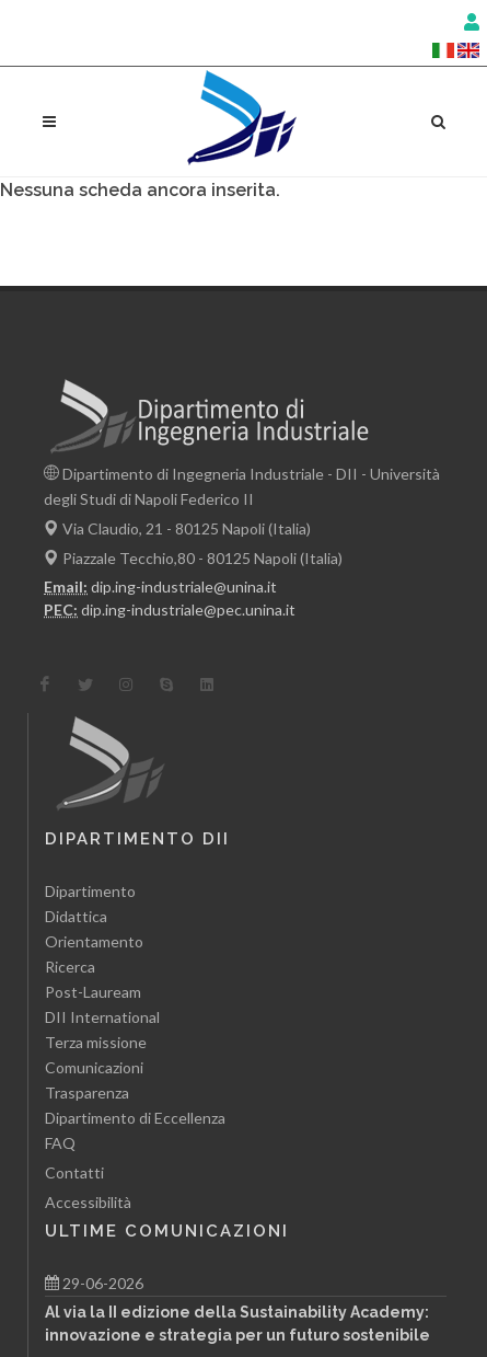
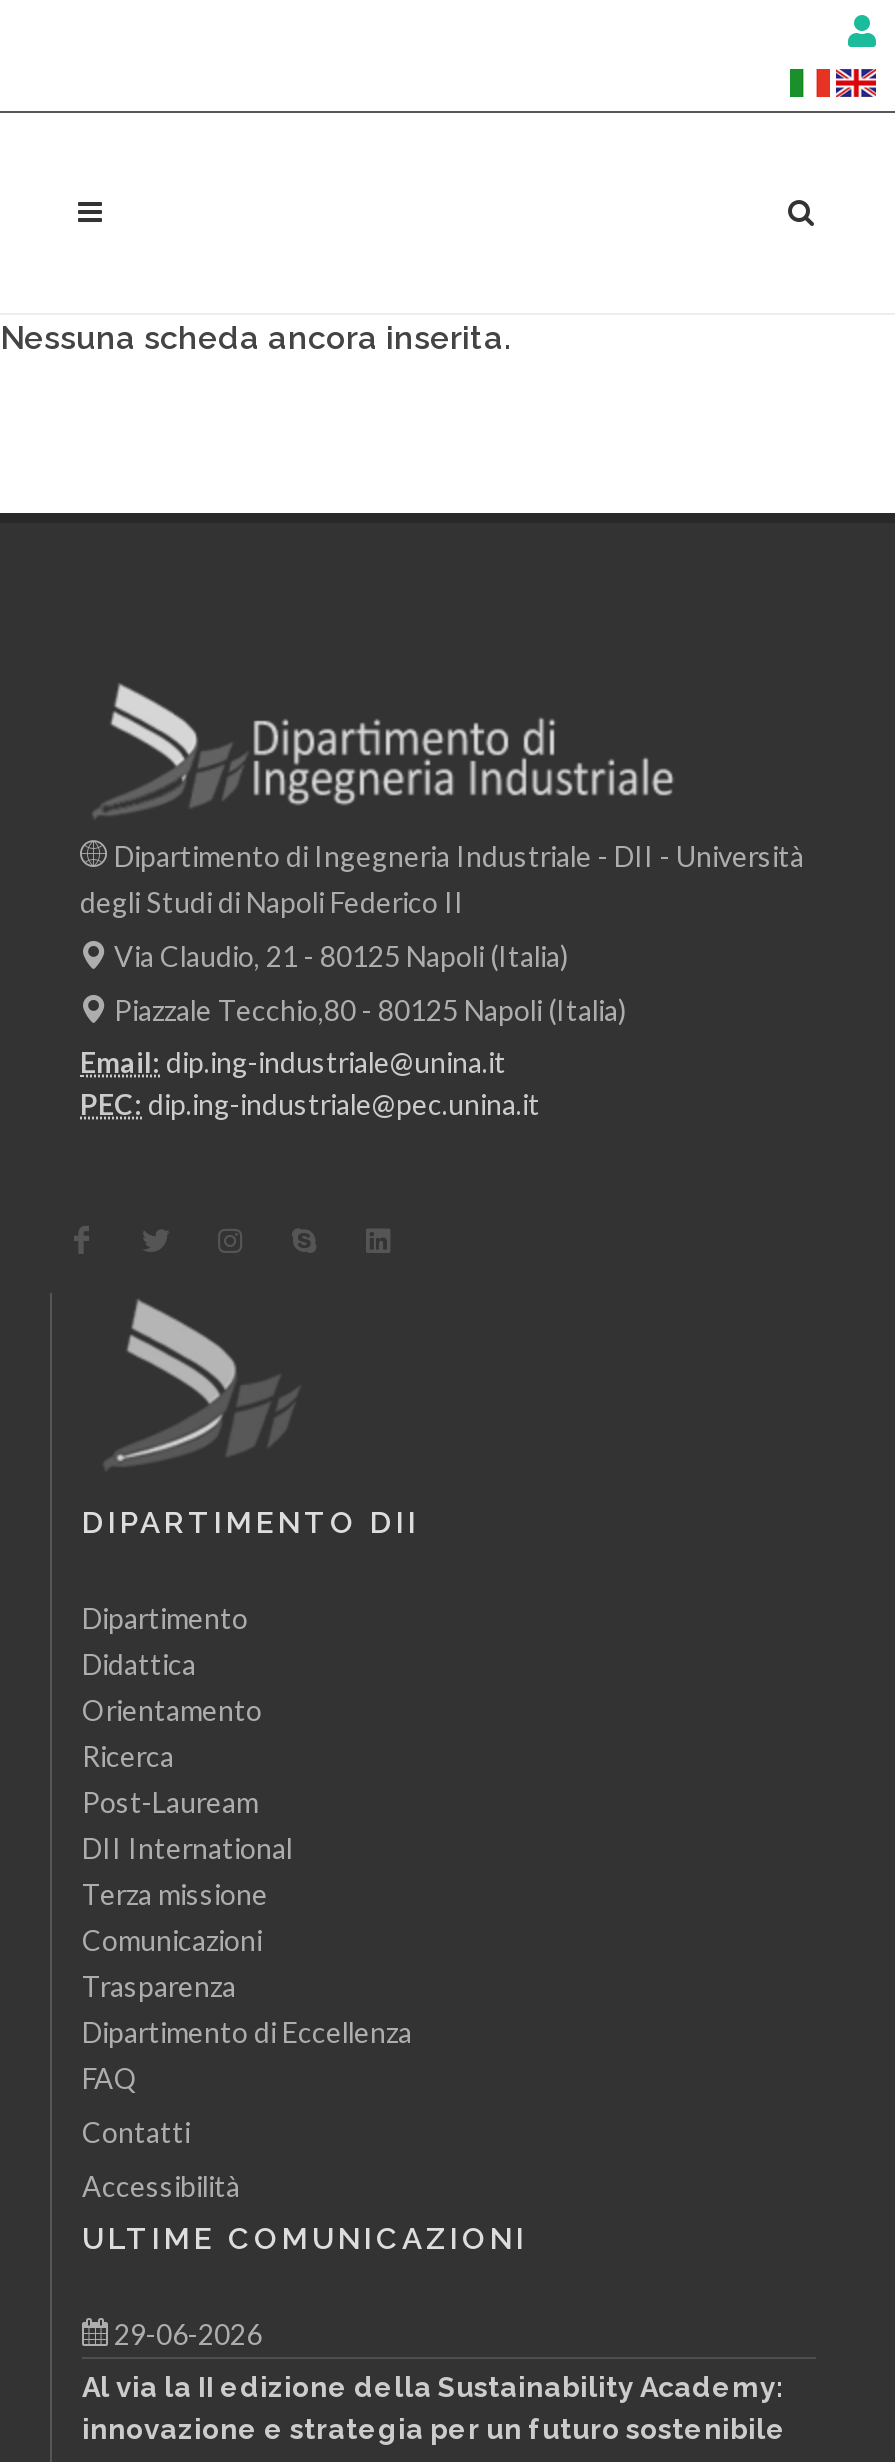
[186,70,297,165] [image] -> none

